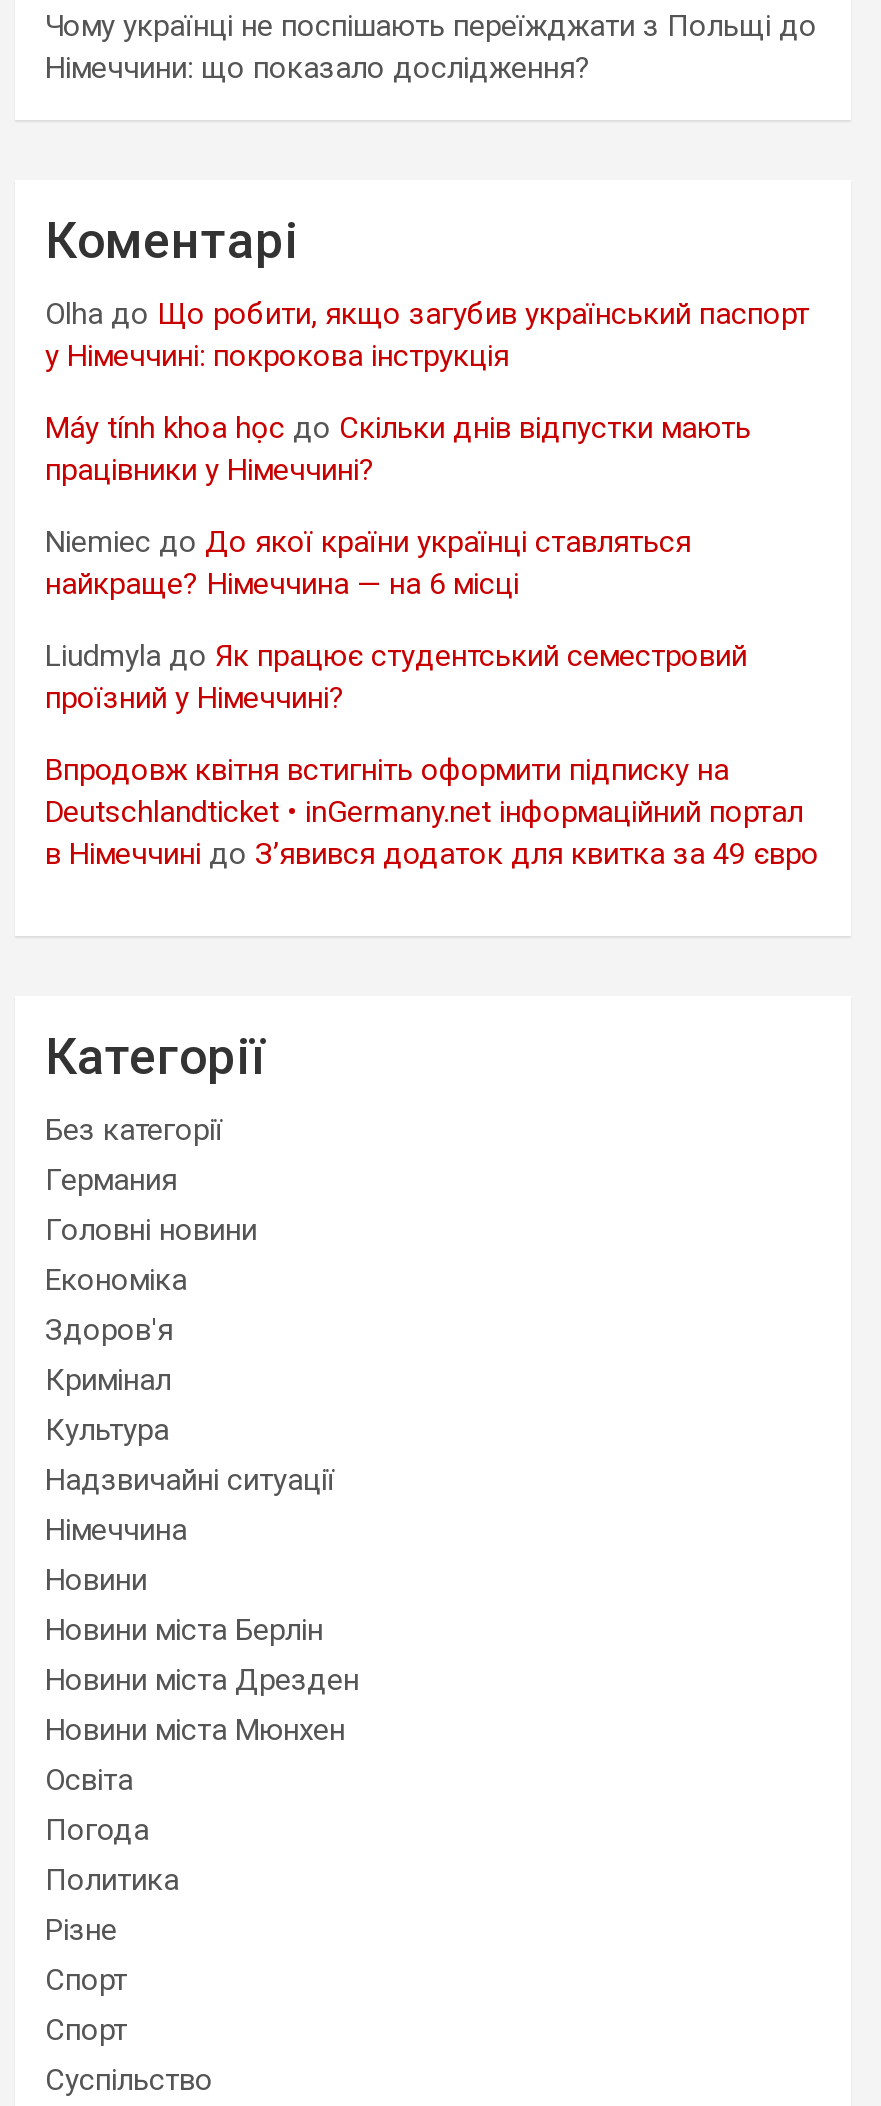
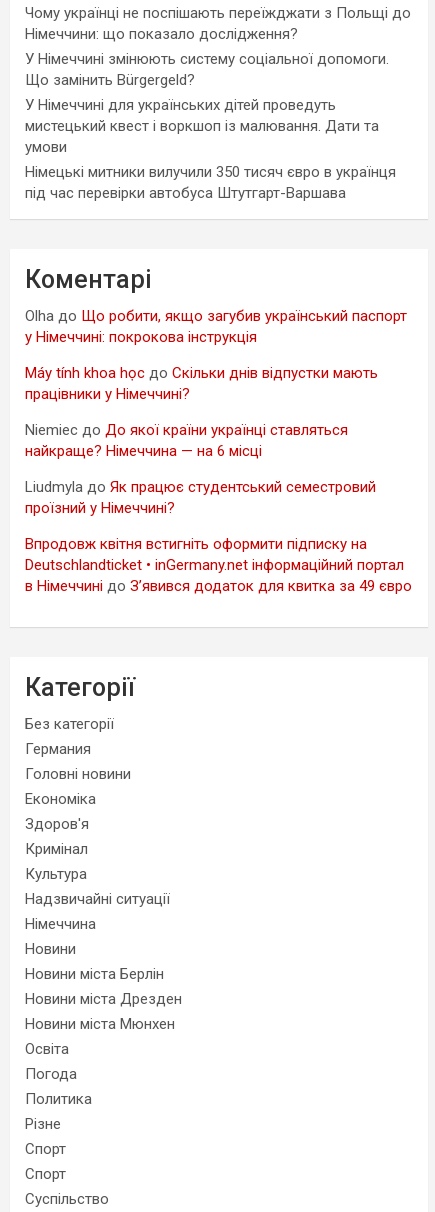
none -> [25,50,396,202] У Німеччині змінюють систему соціальної допомоги. | Що замінить Bürgergeld? | У Німеччині для українських дітей проведуть | мистецький квест і воркшоп із малювання. Дати та | умови | Німецькі митники вилучили 350 тисяч євро в українця | під час перевірки автобуса Штутгарт-Варшава

